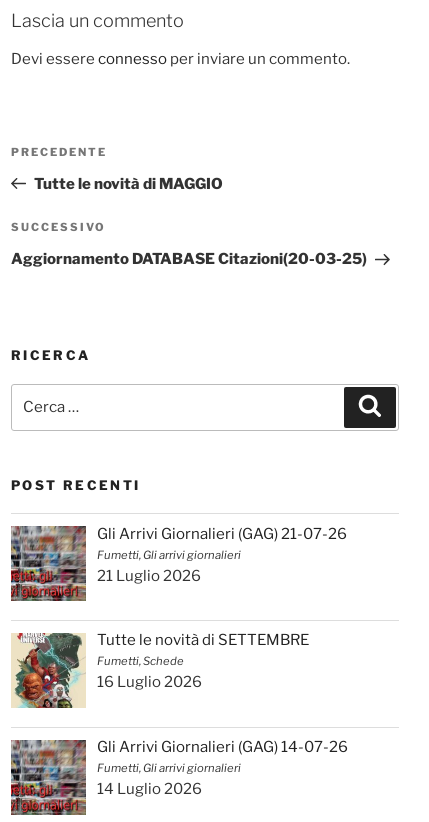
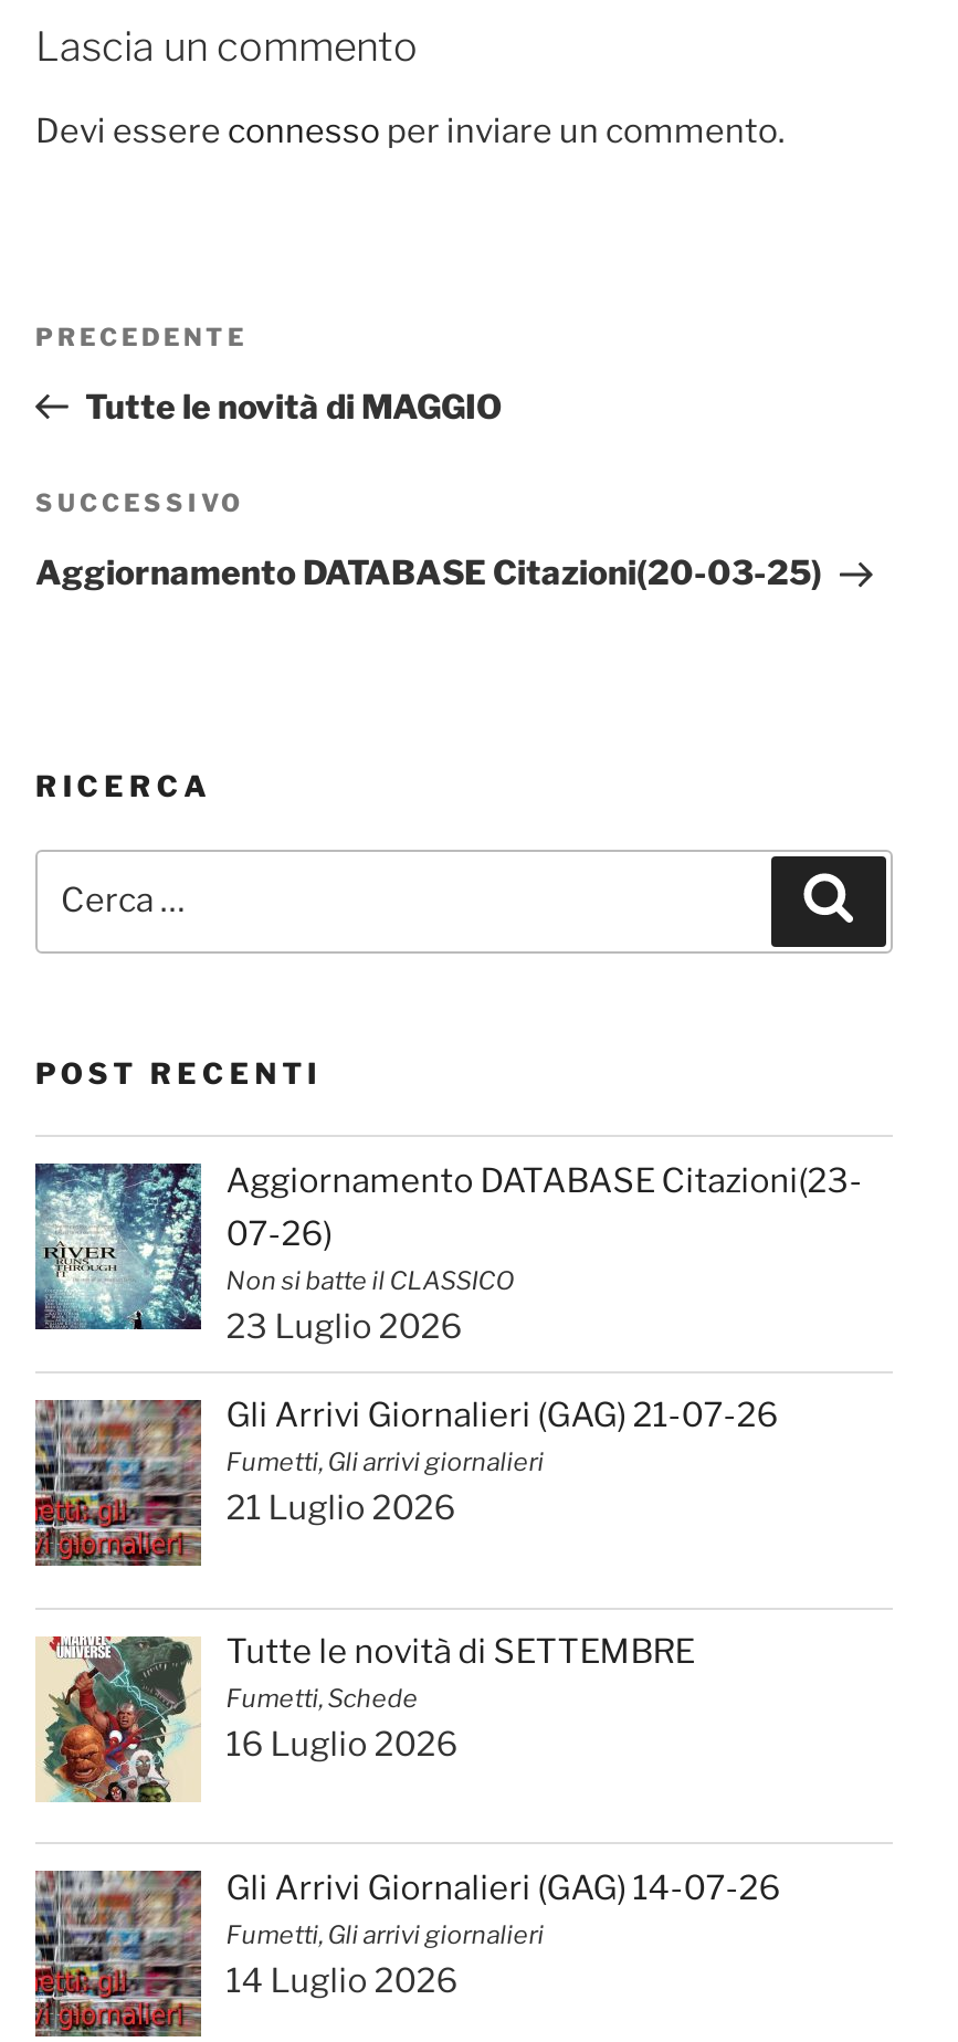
none -> [33,1161,862,1346] [image] | Aggiornamento DATABASE Citazioni(23- | 07-26) | Non si batte il CLASSICO | 23 Luglio 2026

